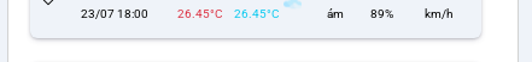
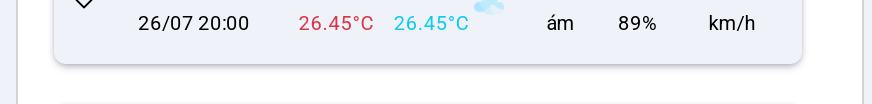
[80,8,148,21] 23/07 18:00 -> [138,13,250,35] 26/07 20:00

